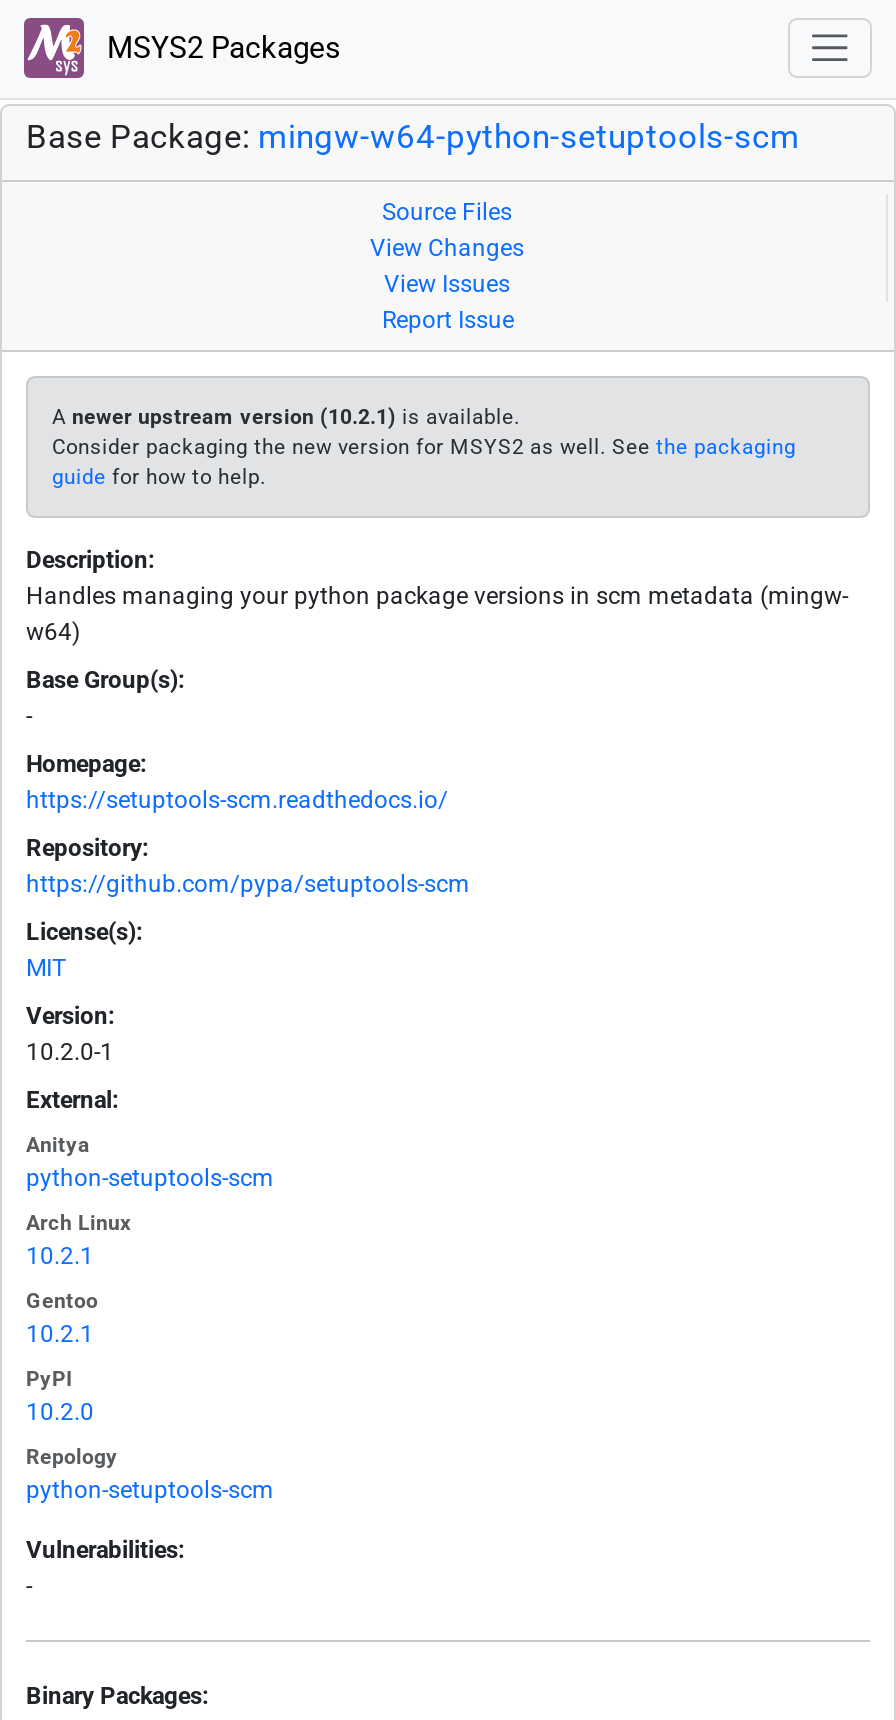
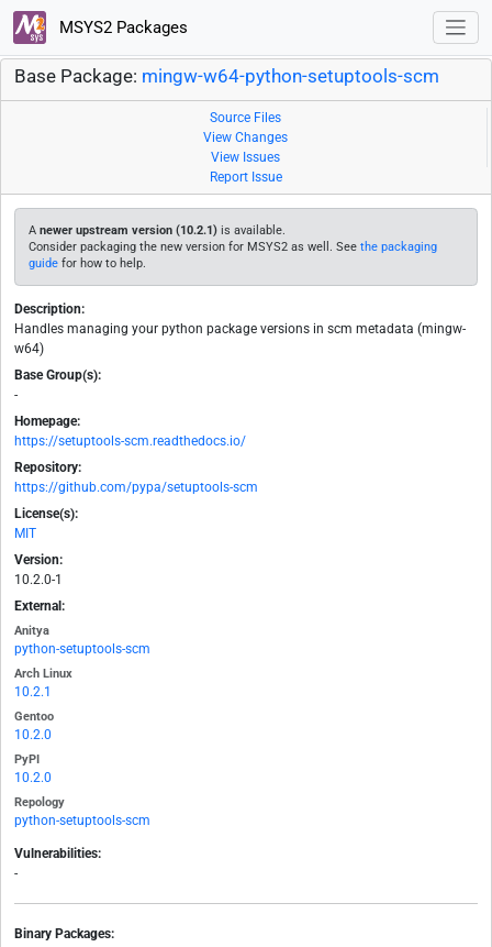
[26,1321,94,1349] 10.2.1 -> [14,727,52,743] 10.2.0

